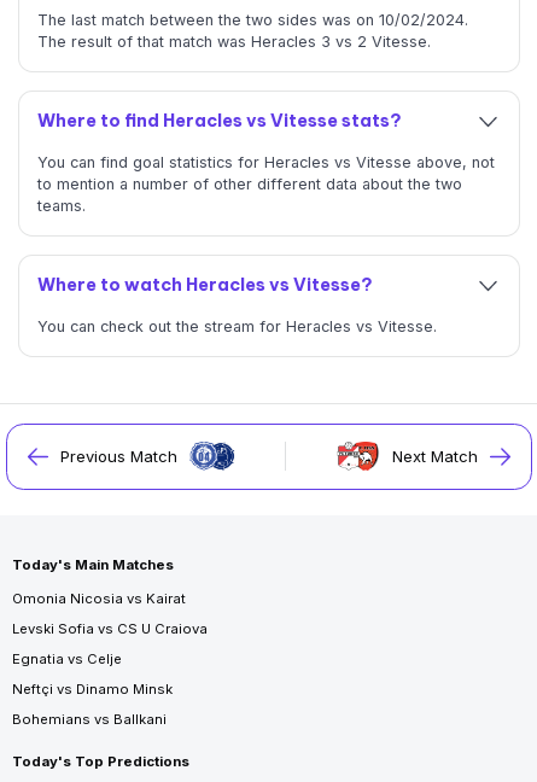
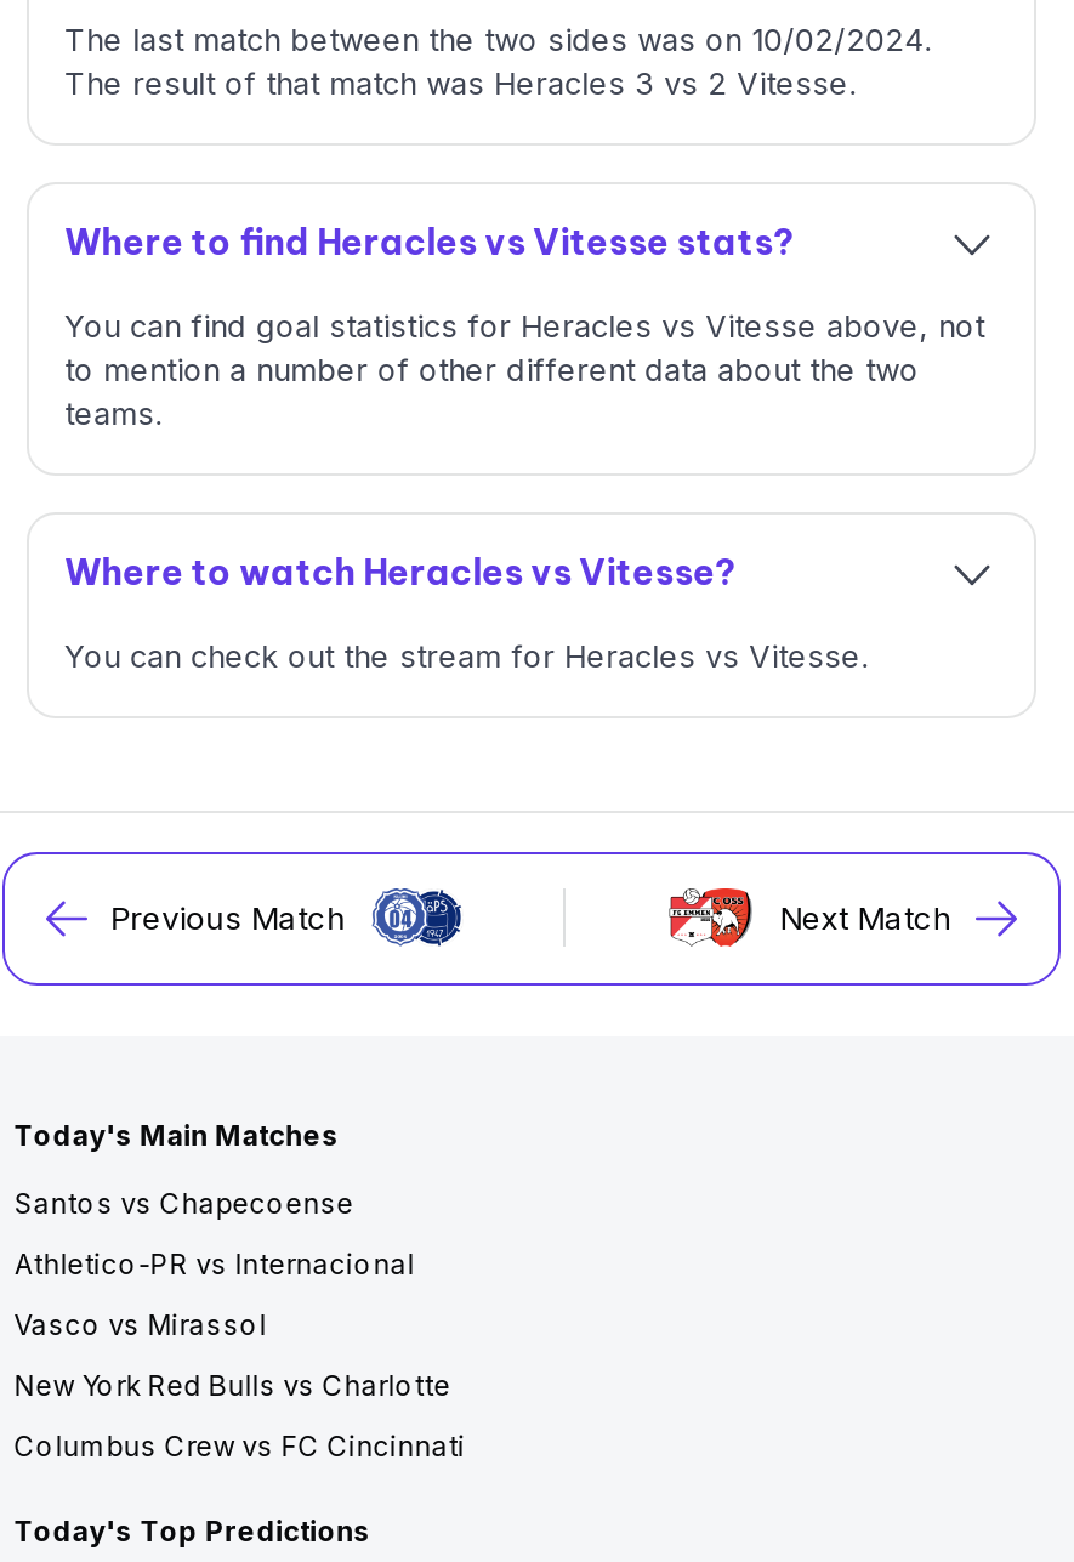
[12,590,186,606] Omonia Nicosia vs Kairat -> [14,1186,354,1220] Santos vs Chapecoense
[12,620,207,637] Levski Sofia vs CS U Craiova -> [14,1246,415,1280] Athletico-PR vs Internacional
[12,650,122,667] Egnatia vs Celje -> [14,1307,266,1341] Vasco vs Mirassol
[12,680,172,697] Neftçi vs Dinamo Minsk -> [14,1368,451,1402] New York Red Bulls vs Charlotte
[12,710,166,727] Bohemians vs Ballkani -> [14,1428,466,1462] Columbus Crew vs FC Cincinnati

